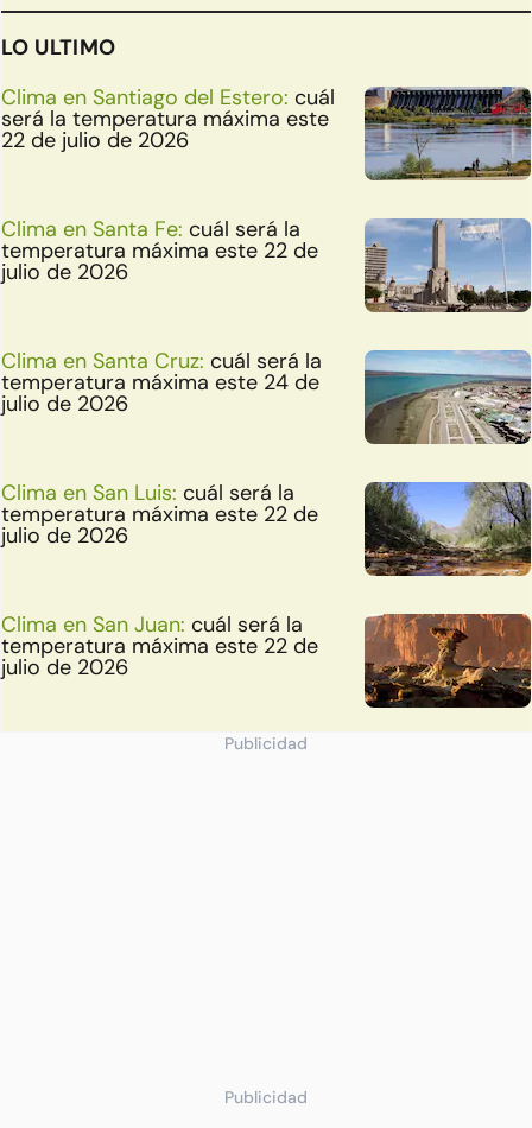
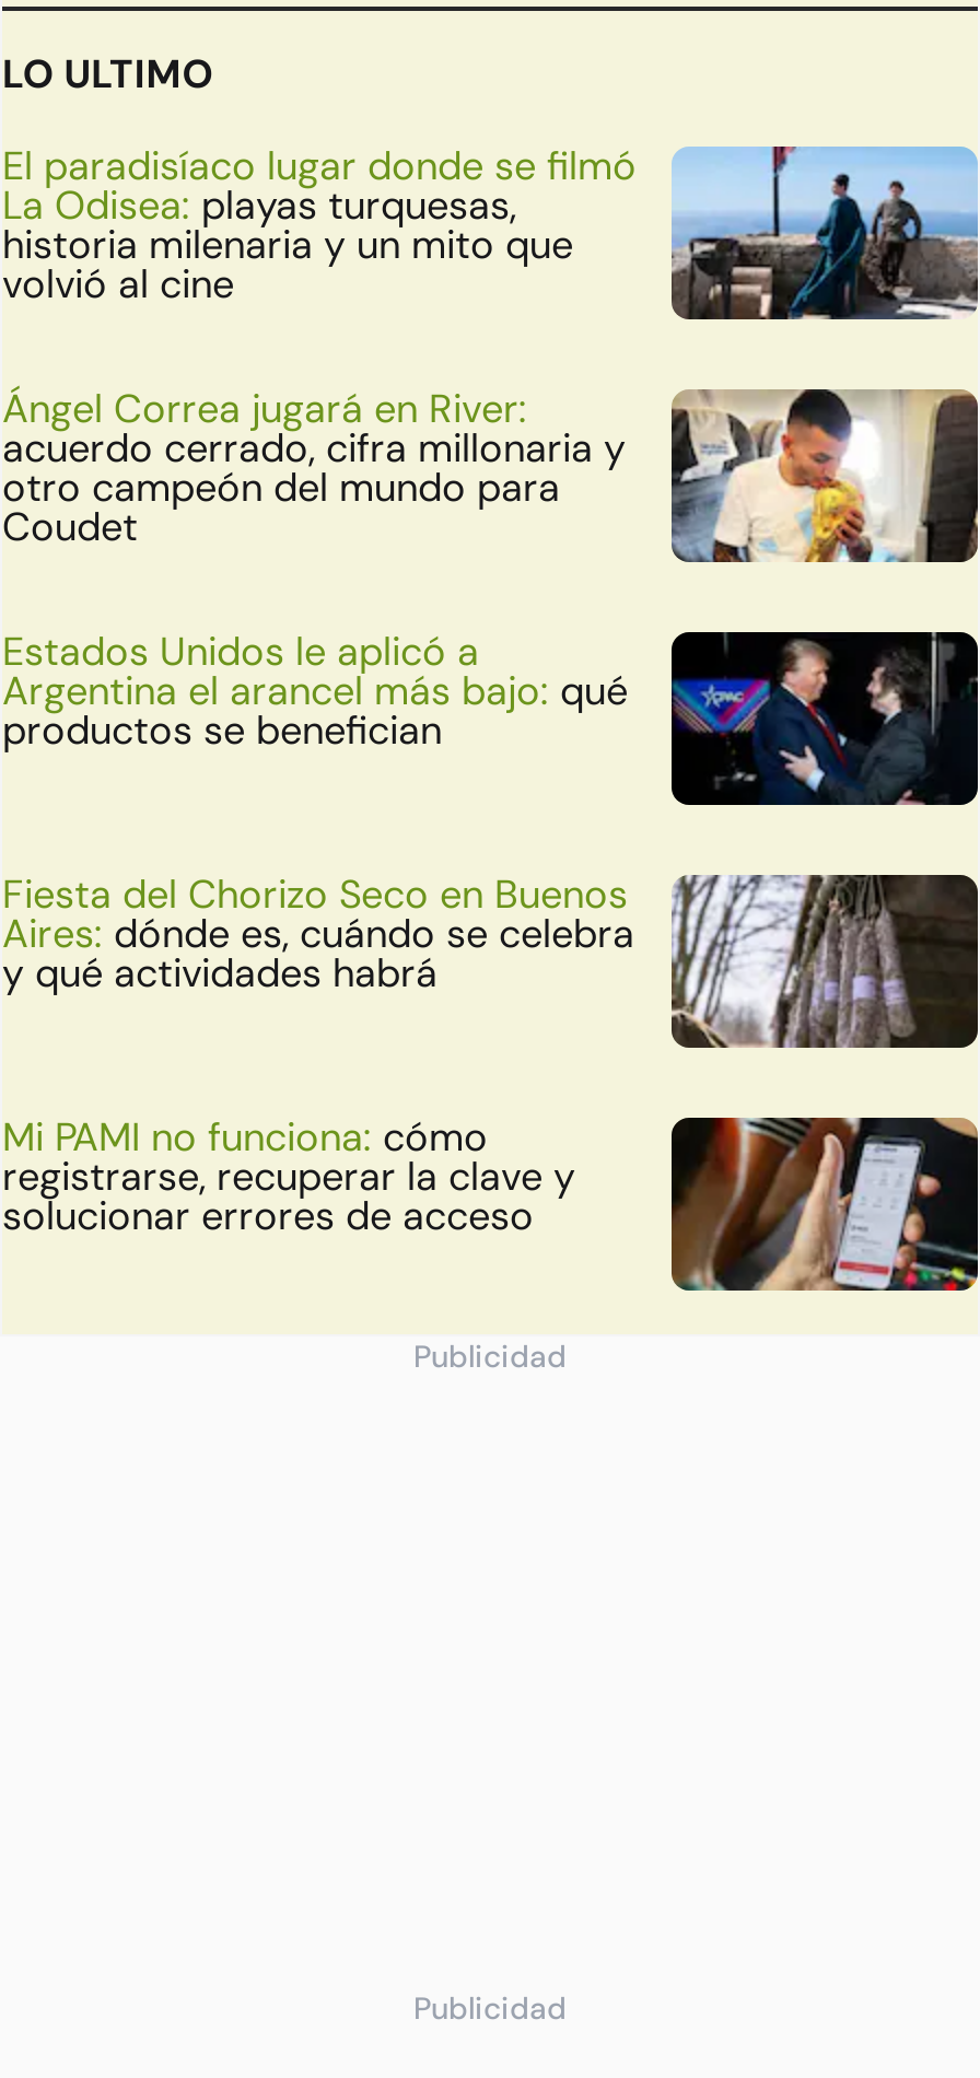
[1,83,528,180] [image] | Clima en Santiago del Estero: cuál | será la temperatura máxima este | 22 de julio de 2026 -> [2,139,973,322] [image] | El paradisíaco lugar donde se filmó | La Odisea: playas turquesas, | historia milenaria y un mito que | volvió al cine
[1,214,528,313] [image] | Clima en Santa Fe: cuál será la | temperatura máxima este 22 de | julio de 2026 -> [2,382,973,564] [image] | Ángel Correa jugará en River: | acuerdo cerrado, cifra millonaria y | otro campeón del mundo para | Coudet
[1,346,528,445] [image] | Clima en Santa Cruz: cuál será la | temperatura máxima este 24 de | julio de 2026 -> [2,624,973,807] [image] | Estados Unidos le aplicó a | Argentina el arancel más bajo: qué | productos se benefician
[1,478,528,577] [image] | Clima en San Luis: cuál será la | temperatura máxima este 22 de | julio de 2026 -> [2,867,973,1050] [image] | Fiesta del Chorizo Seco en Buenos | Aires: dónde es, cuándo se celebra | y qué actividades habrá
[1,610,318,681] Clima en San Juan: cuál será la | temperatura máxima este 22 de | julio de 2026 -> [2,1110,575,1241] Mi PAMI no funciona: cómo | registrarse, recuperar la clave y | solucionar errores de acceso
[363,613,528,709] [image] -> [669,1116,973,1293] [image]

